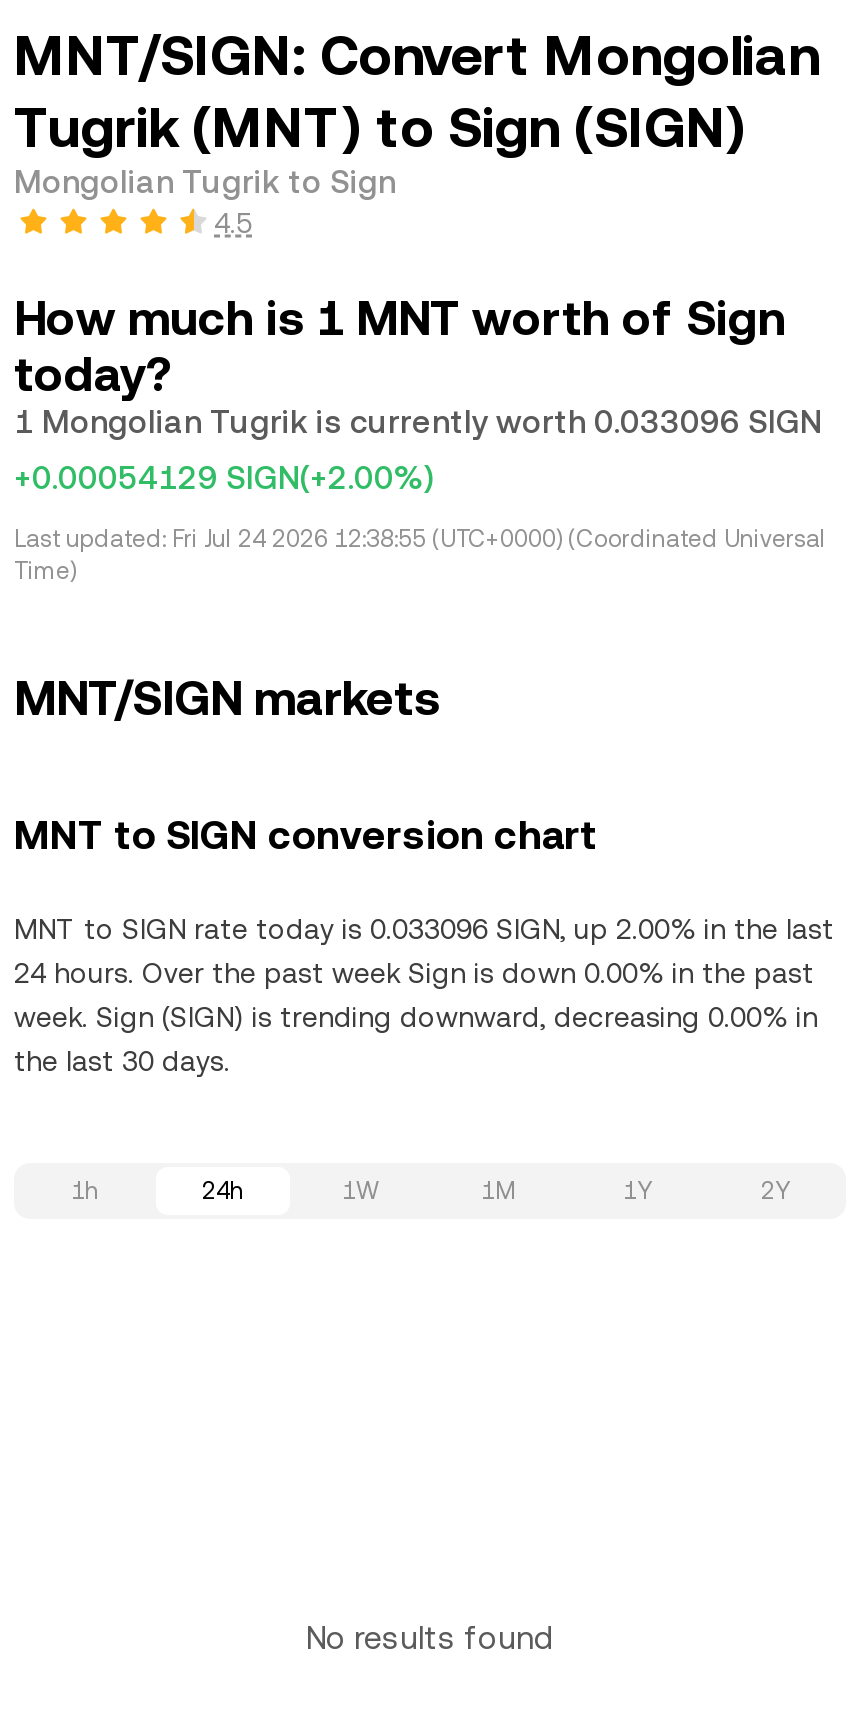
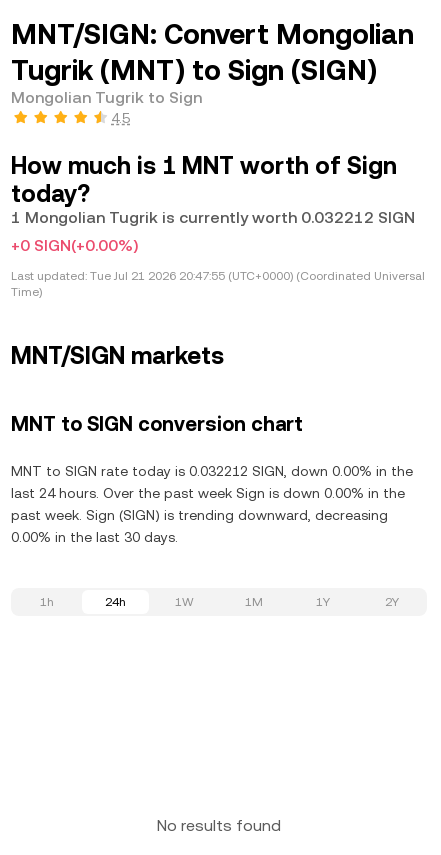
[14,403,822,441] 1 Mongolian Tugrik is currently worth 0.033096 SIGN -> [11,208,415,227] 1 Mongolian Tugrik is currently worth 0.032212 SIGN
[14,459,434,497] +0.00054129 SIGN(+2.00%) -> [11,236,138,255] +0 SIGN(+0.00%)
[14,525,826,553] Last updated: Fri Jul 24 2026 12:38:55 (UTC+0000) (Coordinated Universal -> [11,269,425,283] Last updated: Tue Jul 21 2026 20:47:55 (UTC+0000) (Coordinated Universal
[14,913,834,1077] MNT to SIGN rate today is 0.033096 SIGN, up 2.00% in the last | 24 hours. Over the past week Sign is down 0.00% in the past | week. Sign (SIGN) is trending downward, decreasing 0.00% in | the last 30 days. -> [11,463,413,545] MNT to SIGN rate today is 0.032212 SIGN, down 0.00% in the | last 24 hours. Over the past week Sign is down 0.00% in the | past week. Sign (SIGN) is trending downward, decreasing | 0.00% in the last 30 days.

